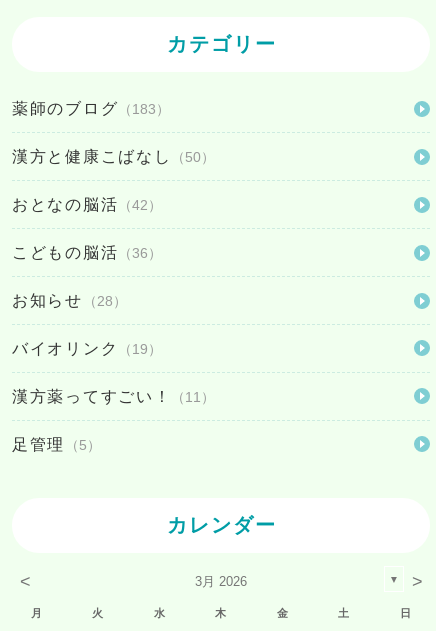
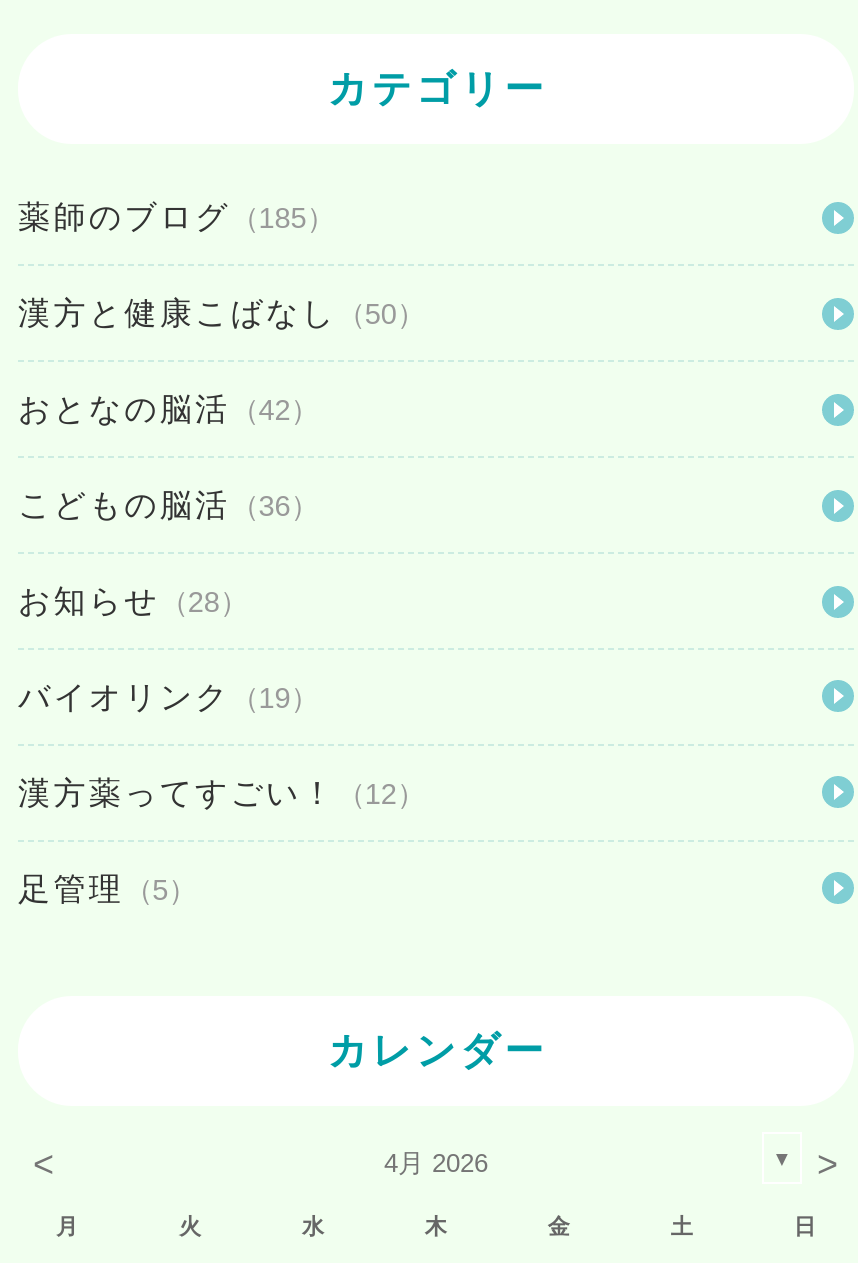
[12,99,170,117] 薬師のブログ（183） -> [18,199,334,235] 薬師のブログ（185）
[12,387,215,405] 漢方薬ってすごい！（11） -> [18,774,425,810] 漢方薬ってすごい！（12）
[195,574,247,589] 3月 2026 -> [384,1148,488,1178] 4月 2026

